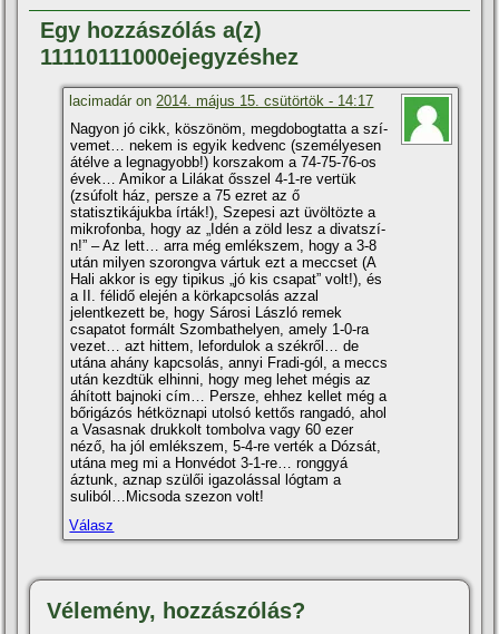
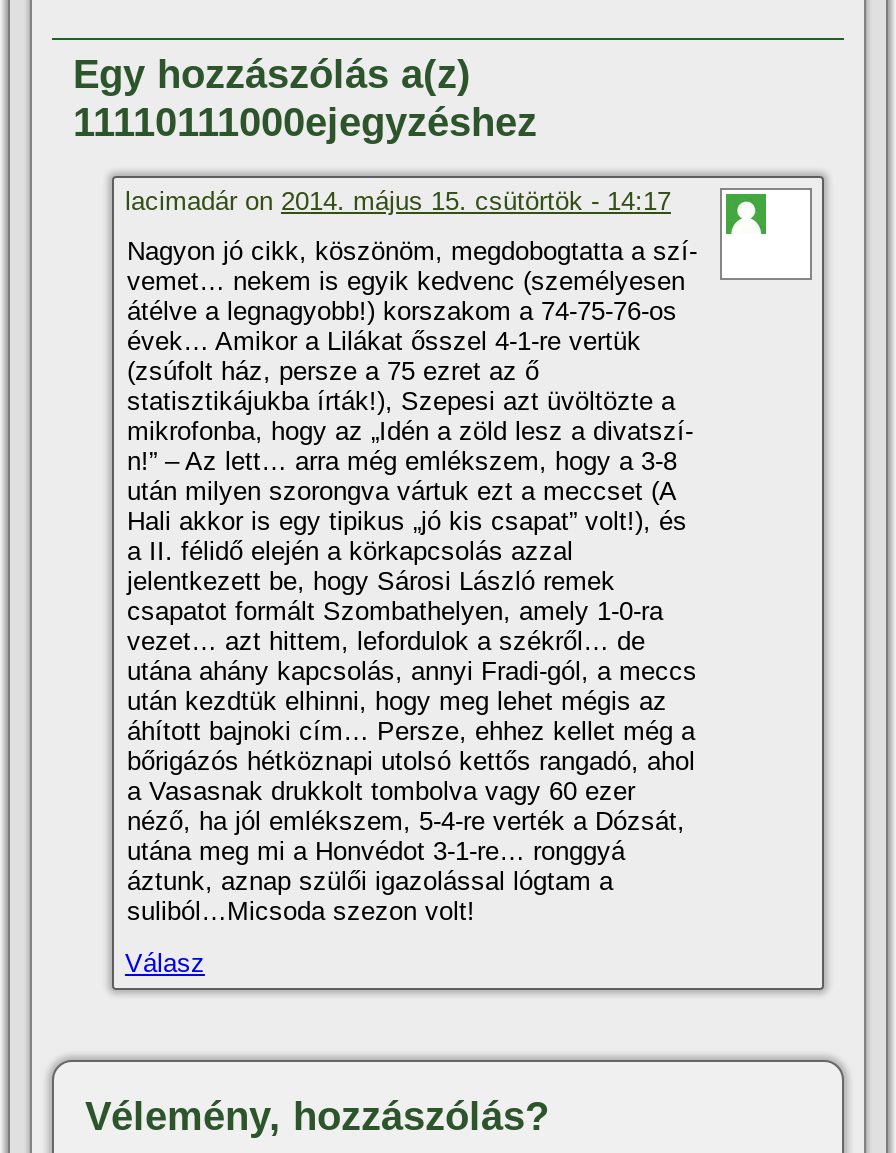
[403,96,450,143] [image] -> [724,191,808,277] [image]

